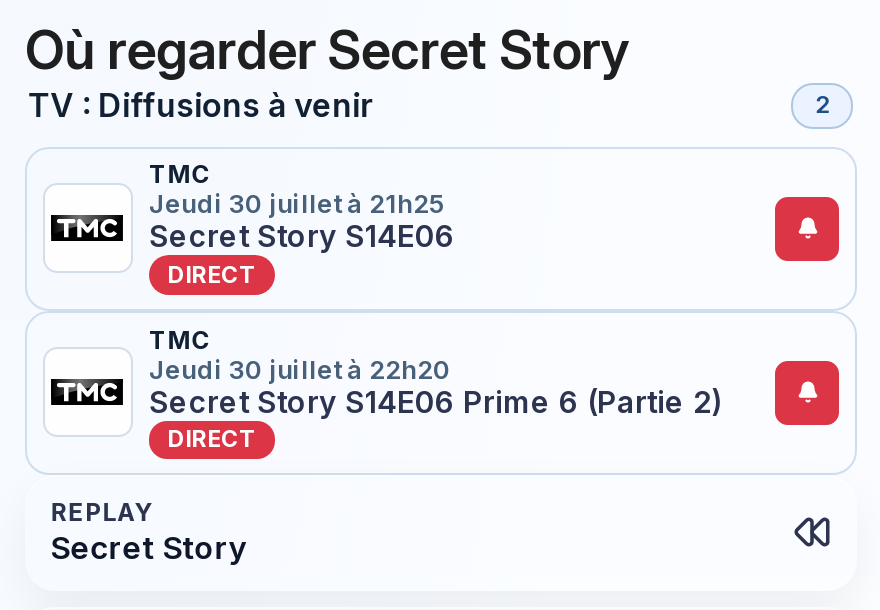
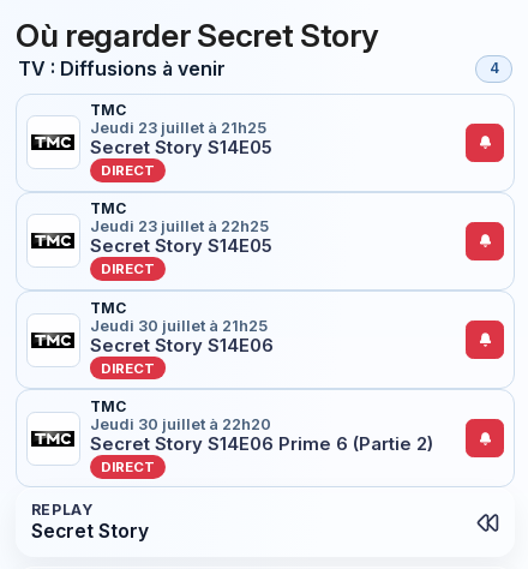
[815,89,831,119] 2 -> [90,59,499,278] 4 | TMC | Jeudi 23 juillet à 21h25 | Secret Story S14E05 | DIRECT | TMC | Jeudi 23 juillet à 22h25 | Secret Story S14E05 | DIRECT

